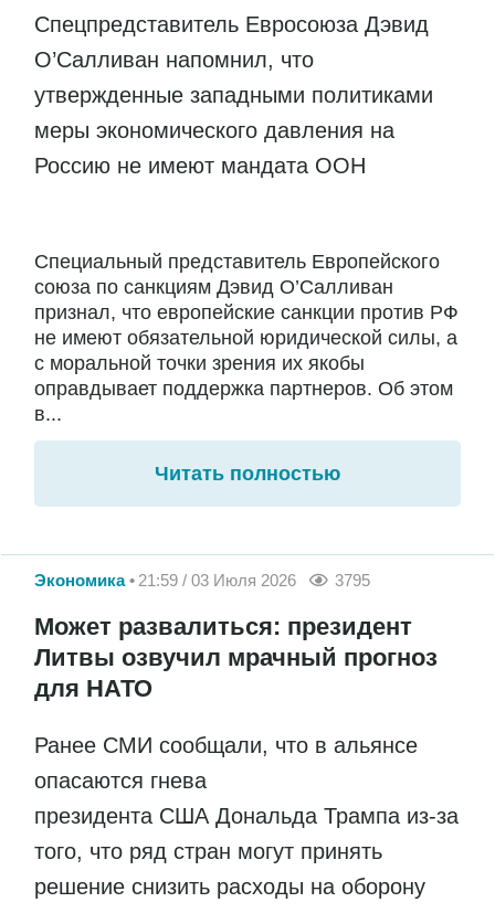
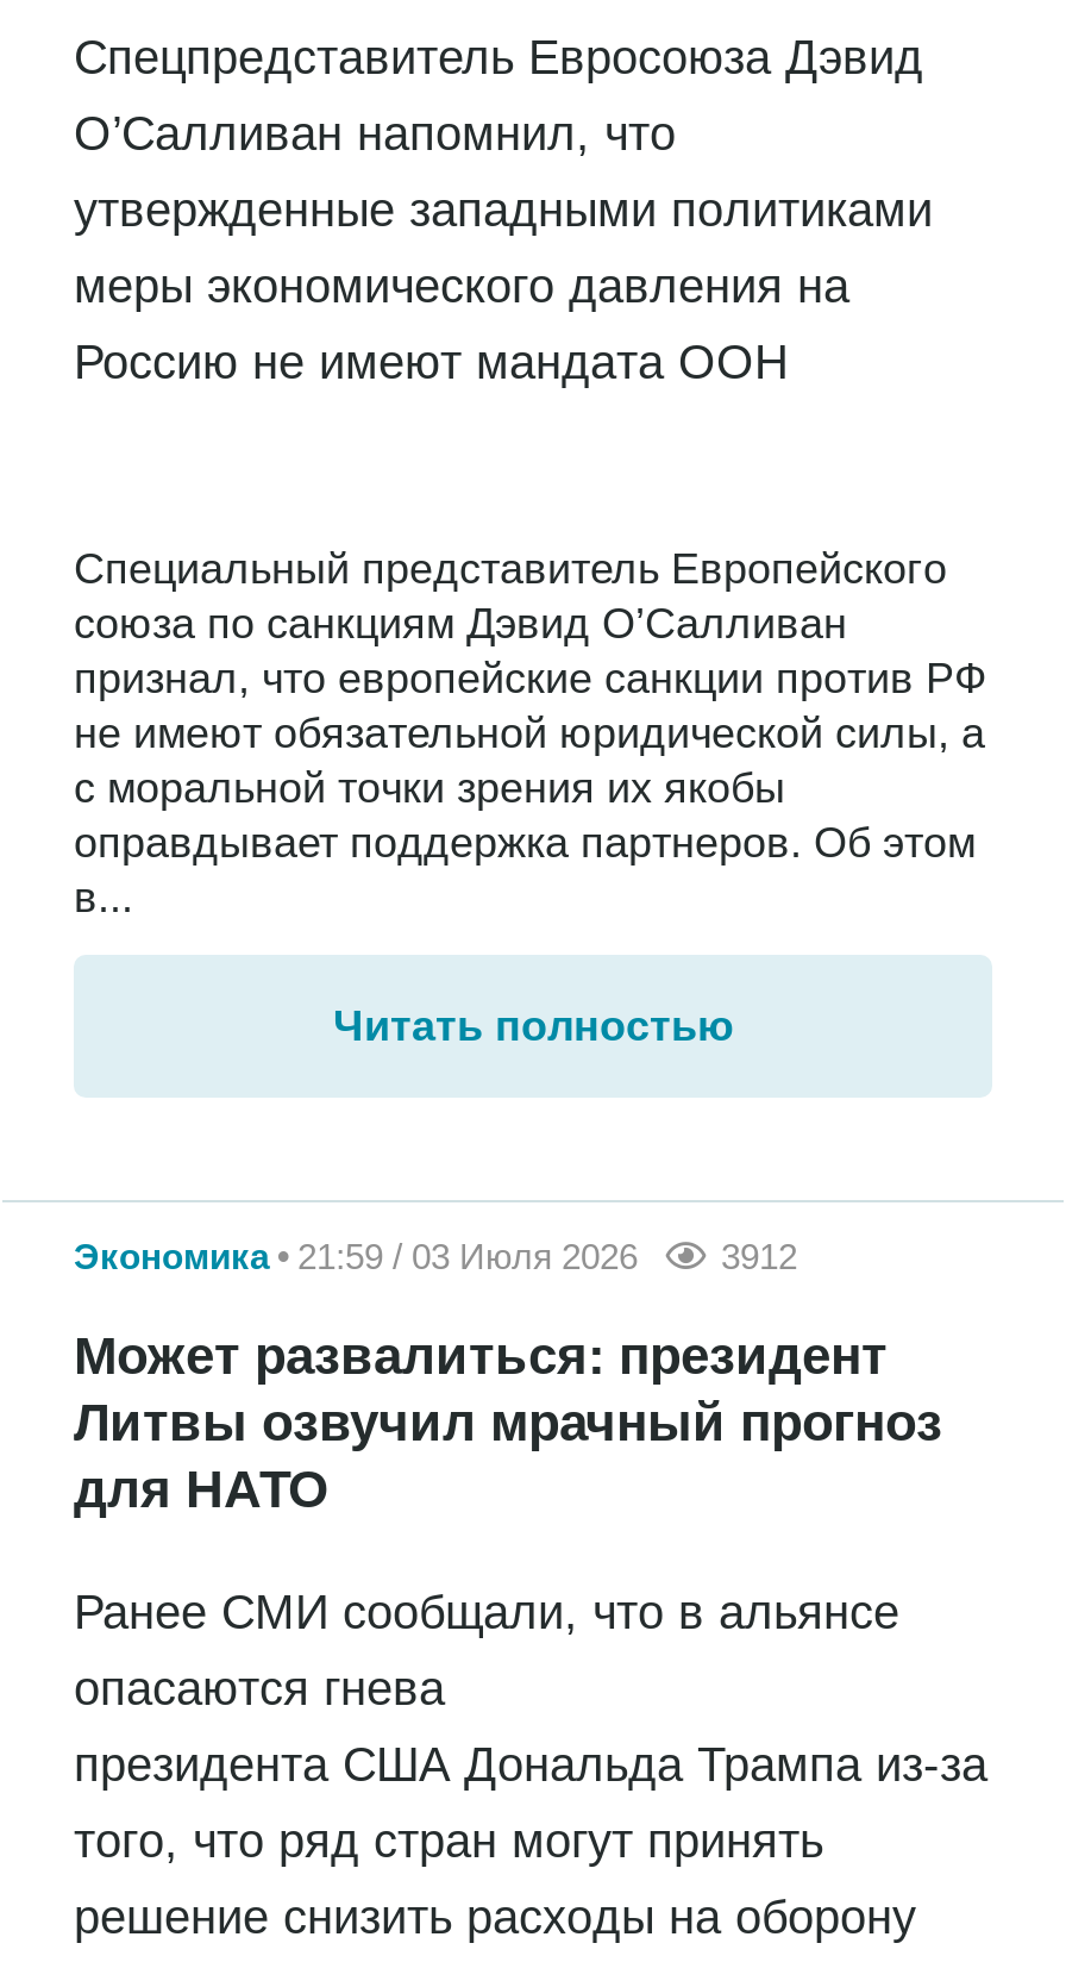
[335,570,370,589] 3795 -> [721,1235,797,1276] 3912

